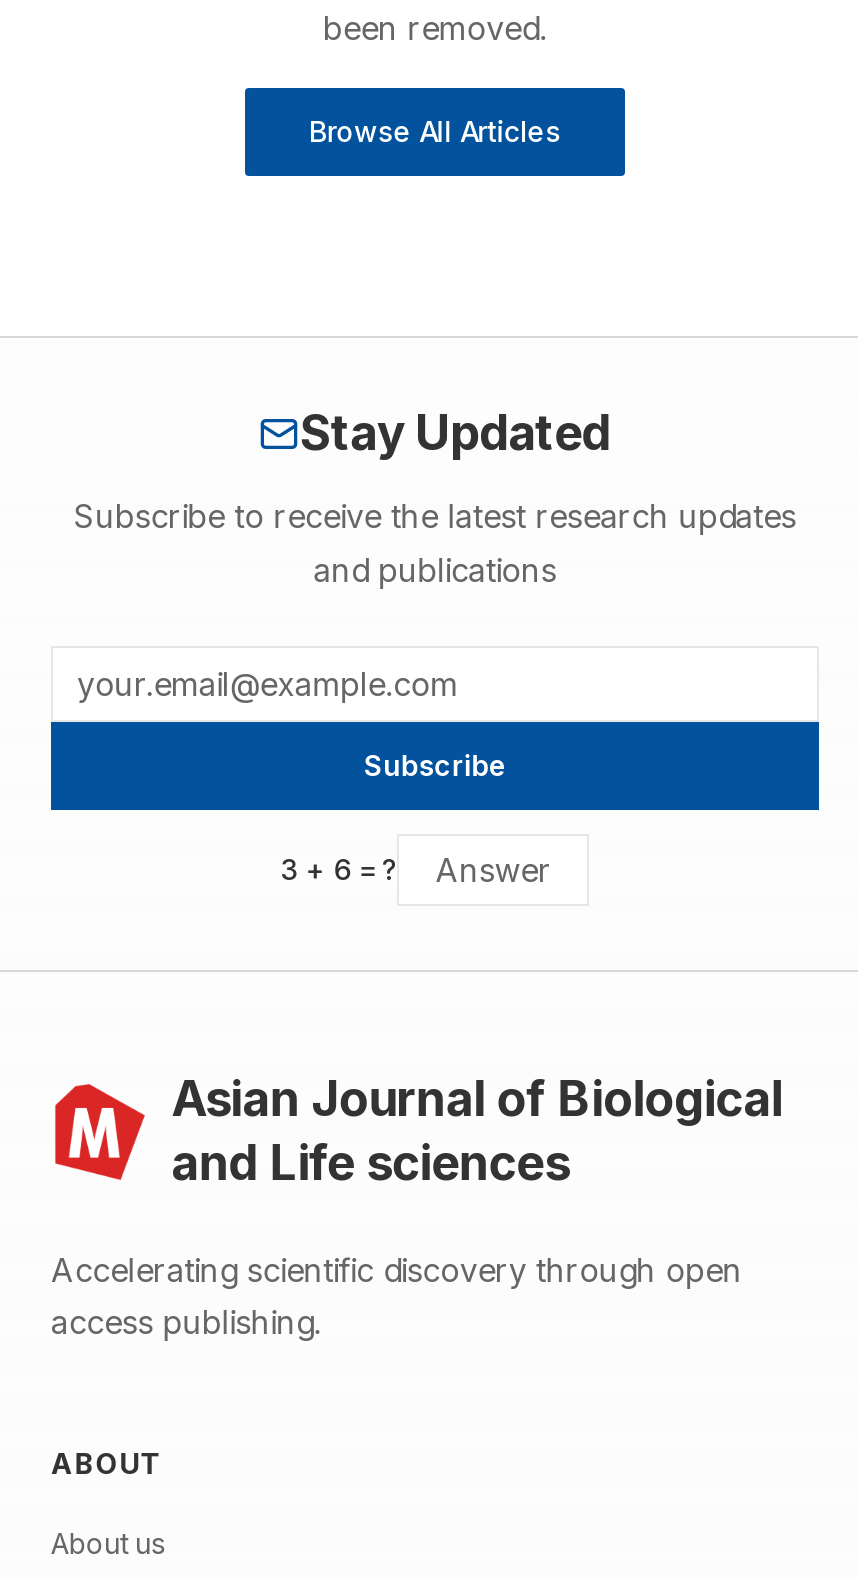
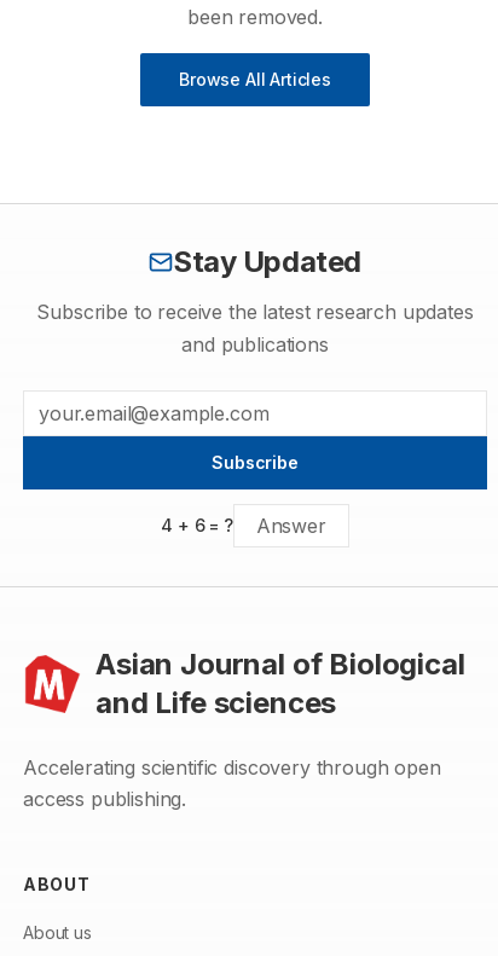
[280,852,398,886] 3 + 6 = ? -> [161,515,233,535] 4 + 6 = ?

